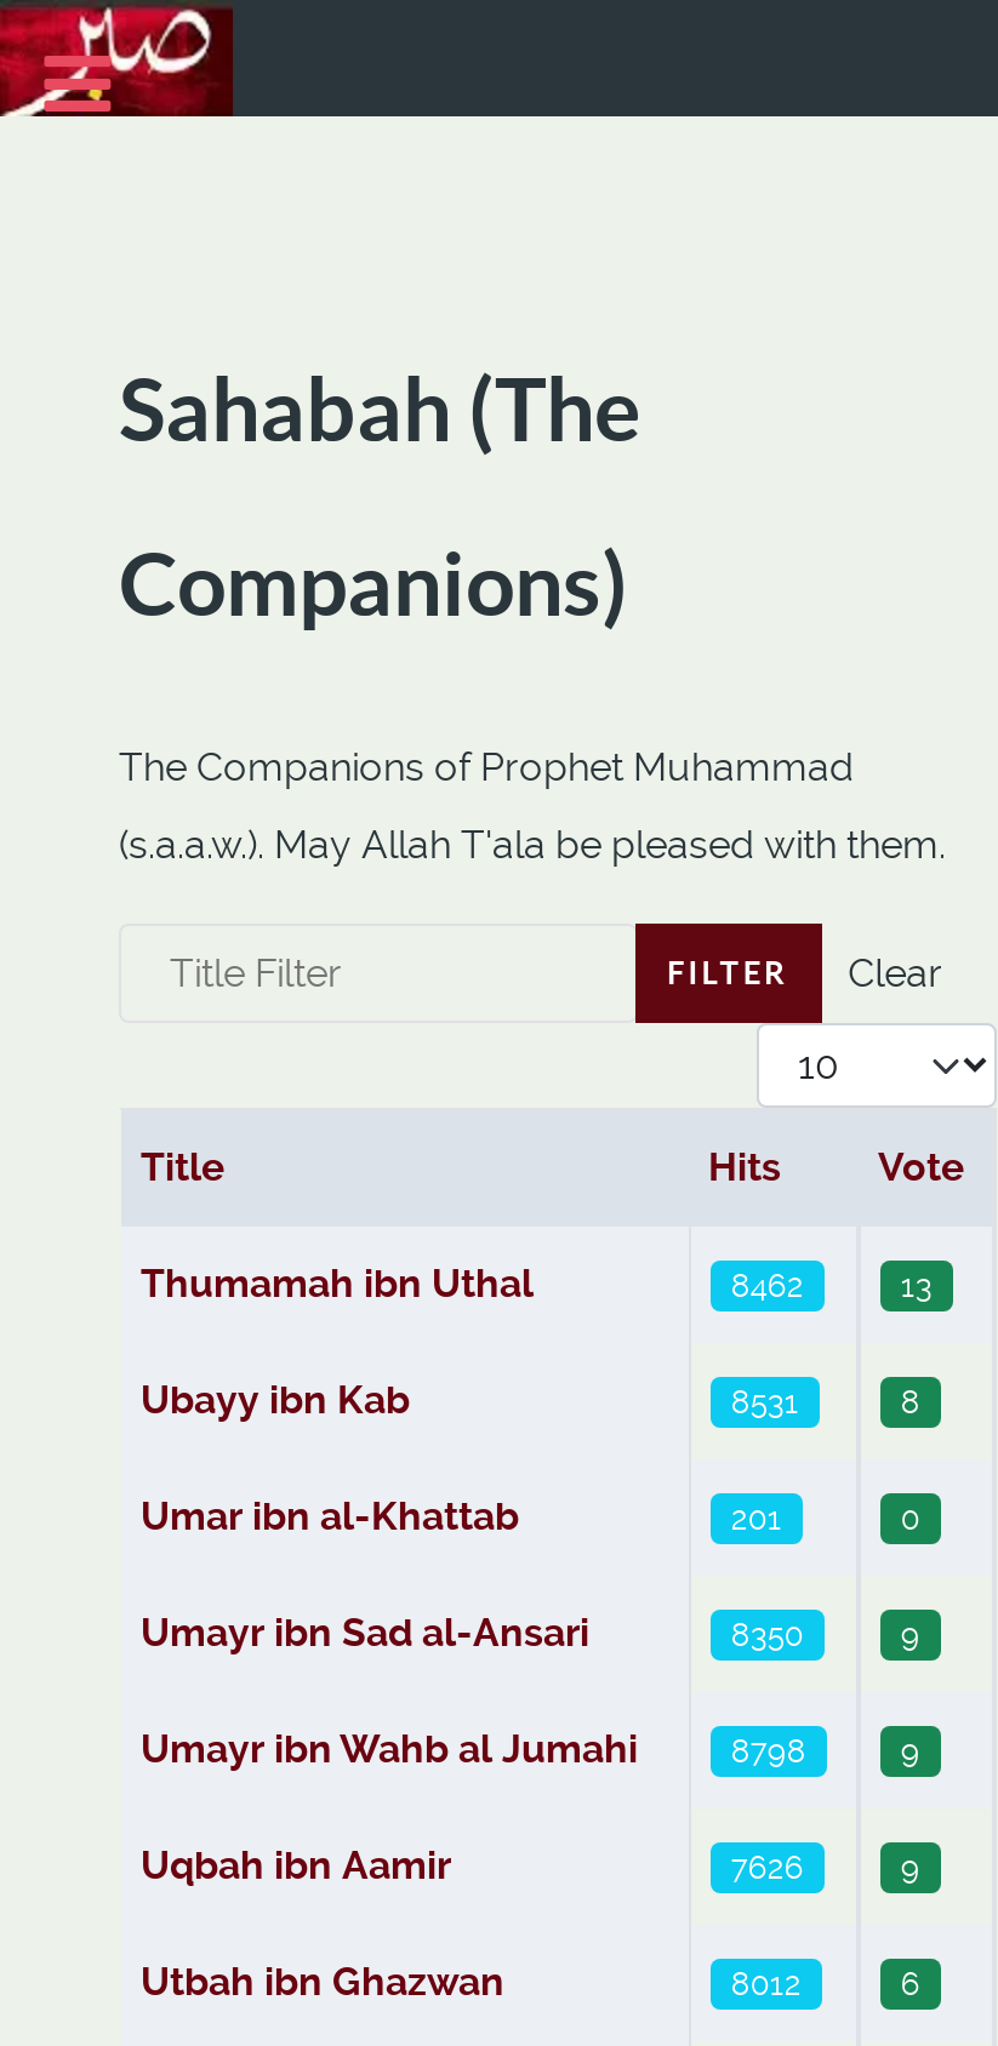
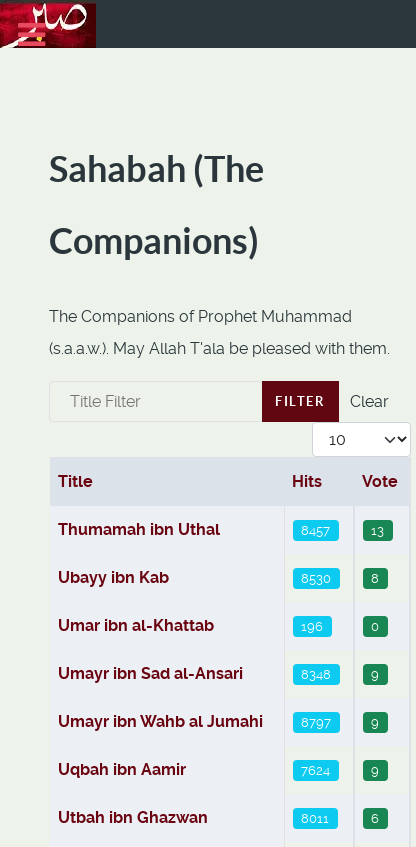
[731,1267,803,1304] 8462 -> [301,523,330,538] 8457
[731,1384,799,1420] 8531 -> [301,571,331,586] 8530
[731,1500,782,1536] 201 -> [301,619,323,634] 196
[731,1616,803,1653] 8350 -> [301,667,331,682] 8348
[731,1733,806,1769] 8798 -> [301,715,331,730] 8797
[731,1849,803,1886] 7626 -> [301,763,330,778] 7624
[731,1966,801,2002] 8012 -> [301,811,329,826] 8011

